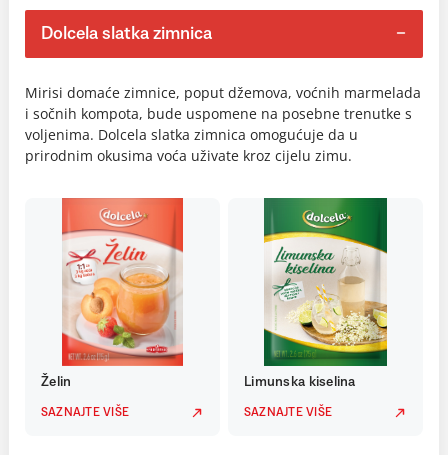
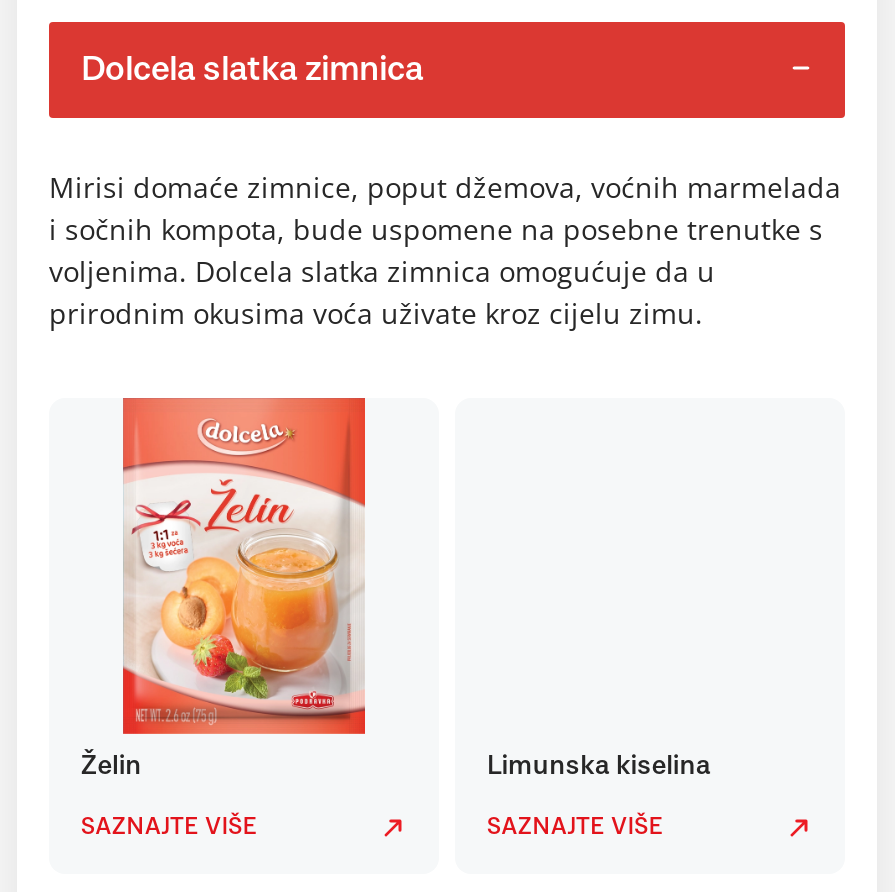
[263,197,388,367] [image] -> none

